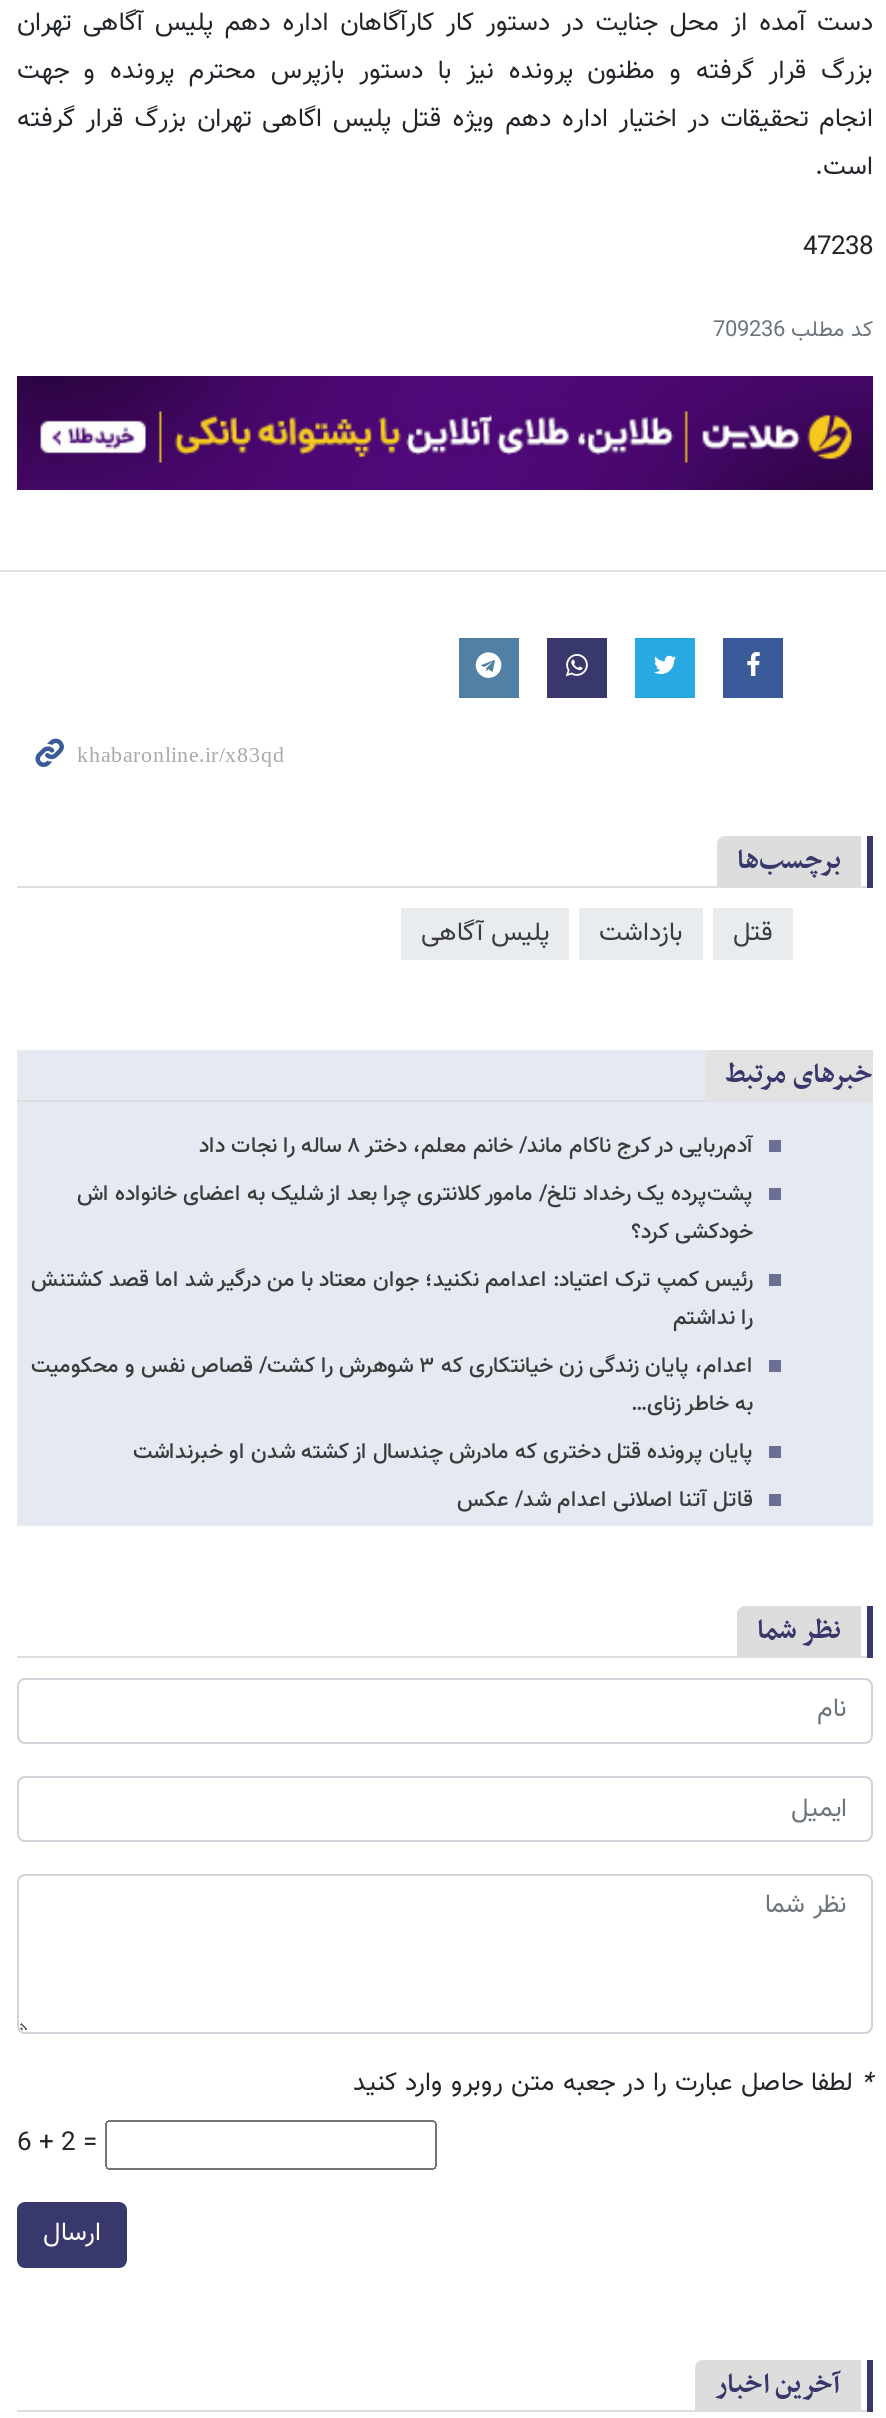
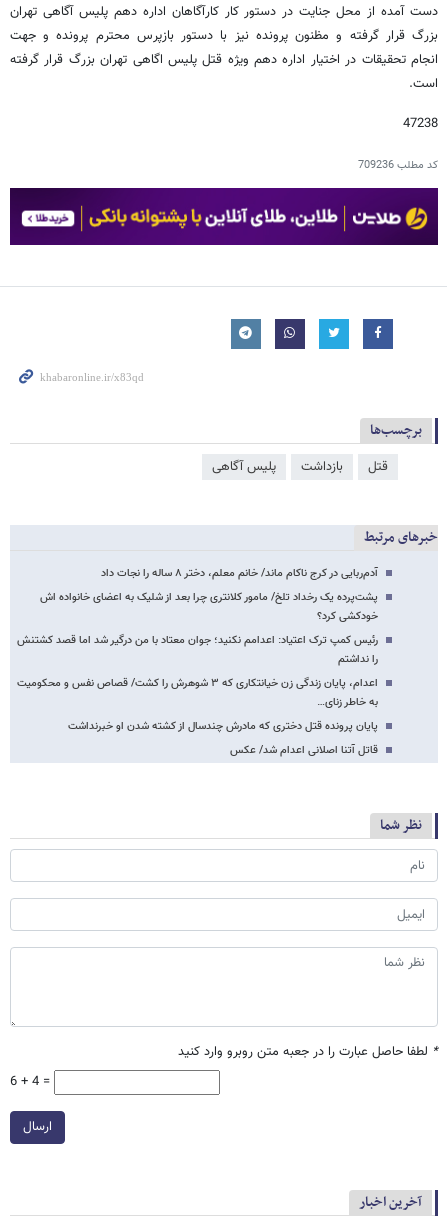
[17,2125,97,2165] 6 + 2 = -> [10,1072,50,1092] 6 + 4 =

